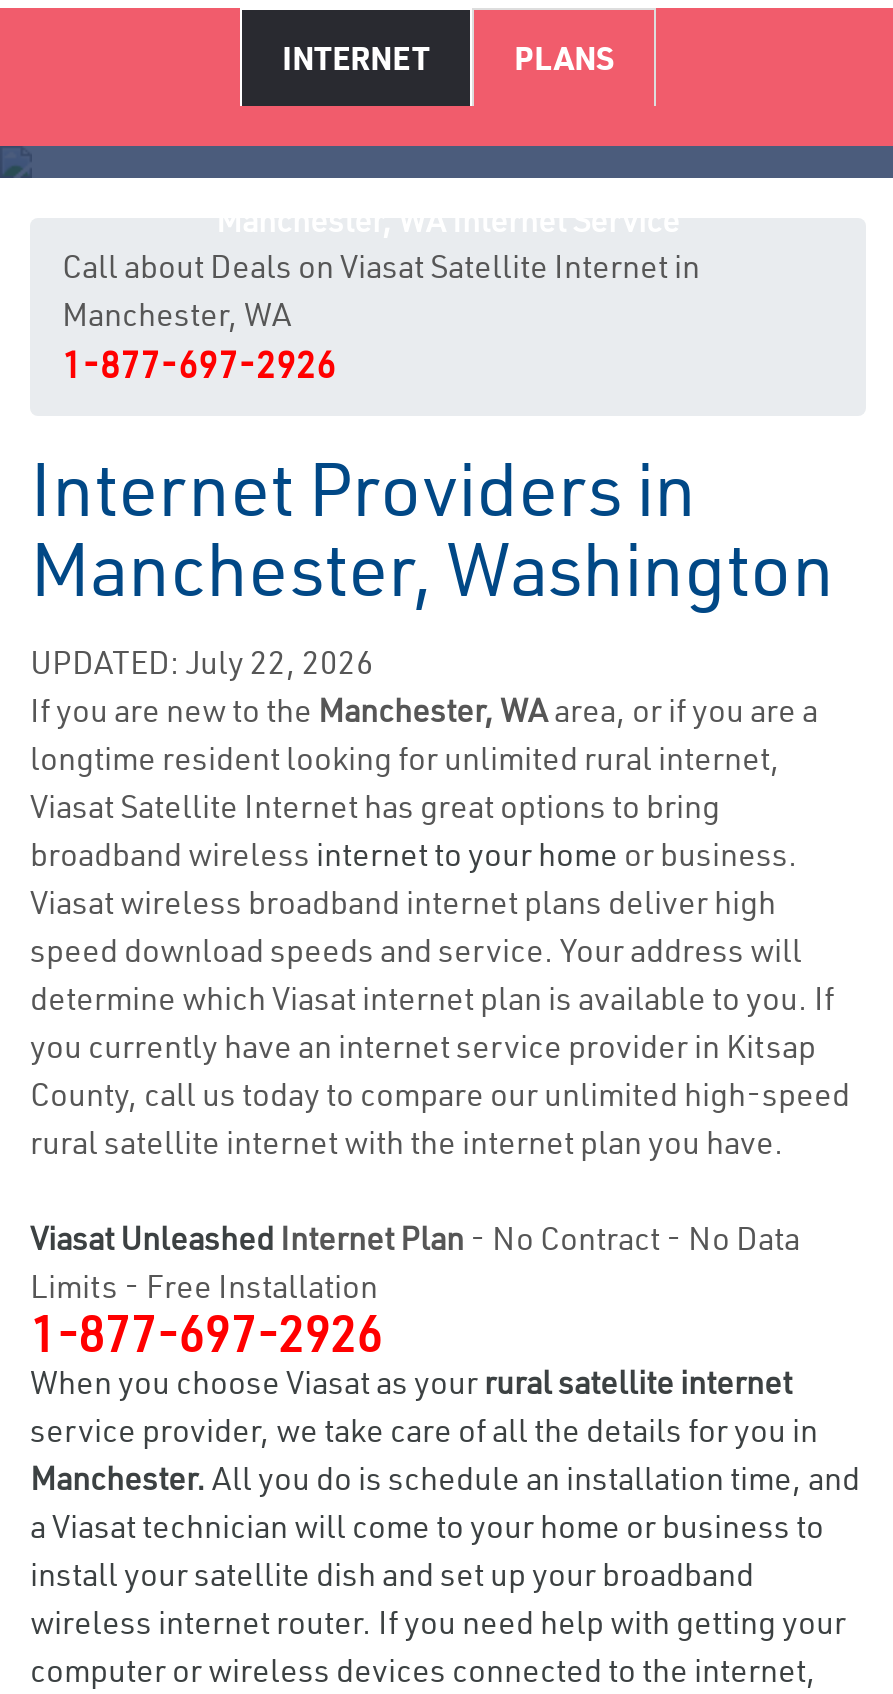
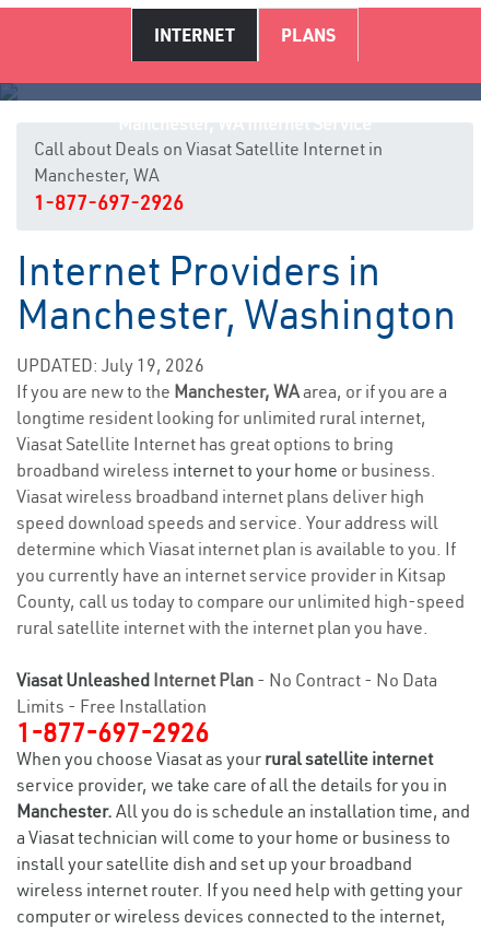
[30,642,374,682] UPDATED: July 22, 2026 -> [16,354,204,376] UPDATED: July 19, 2026

